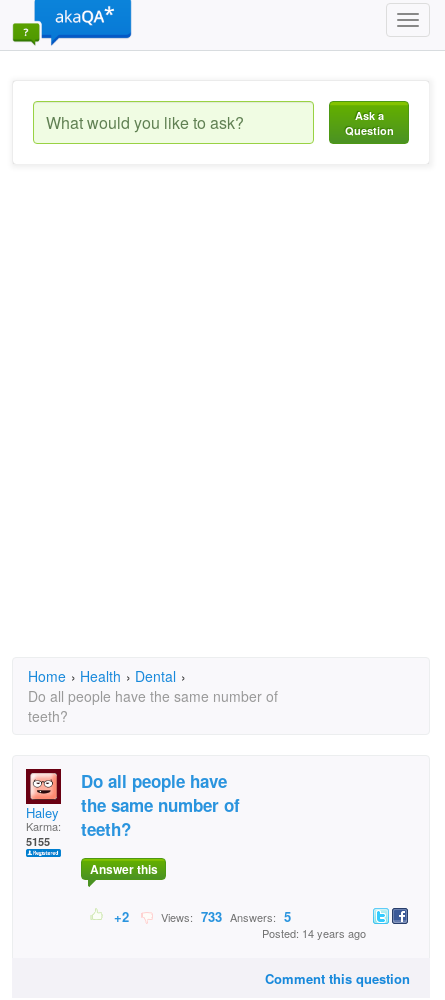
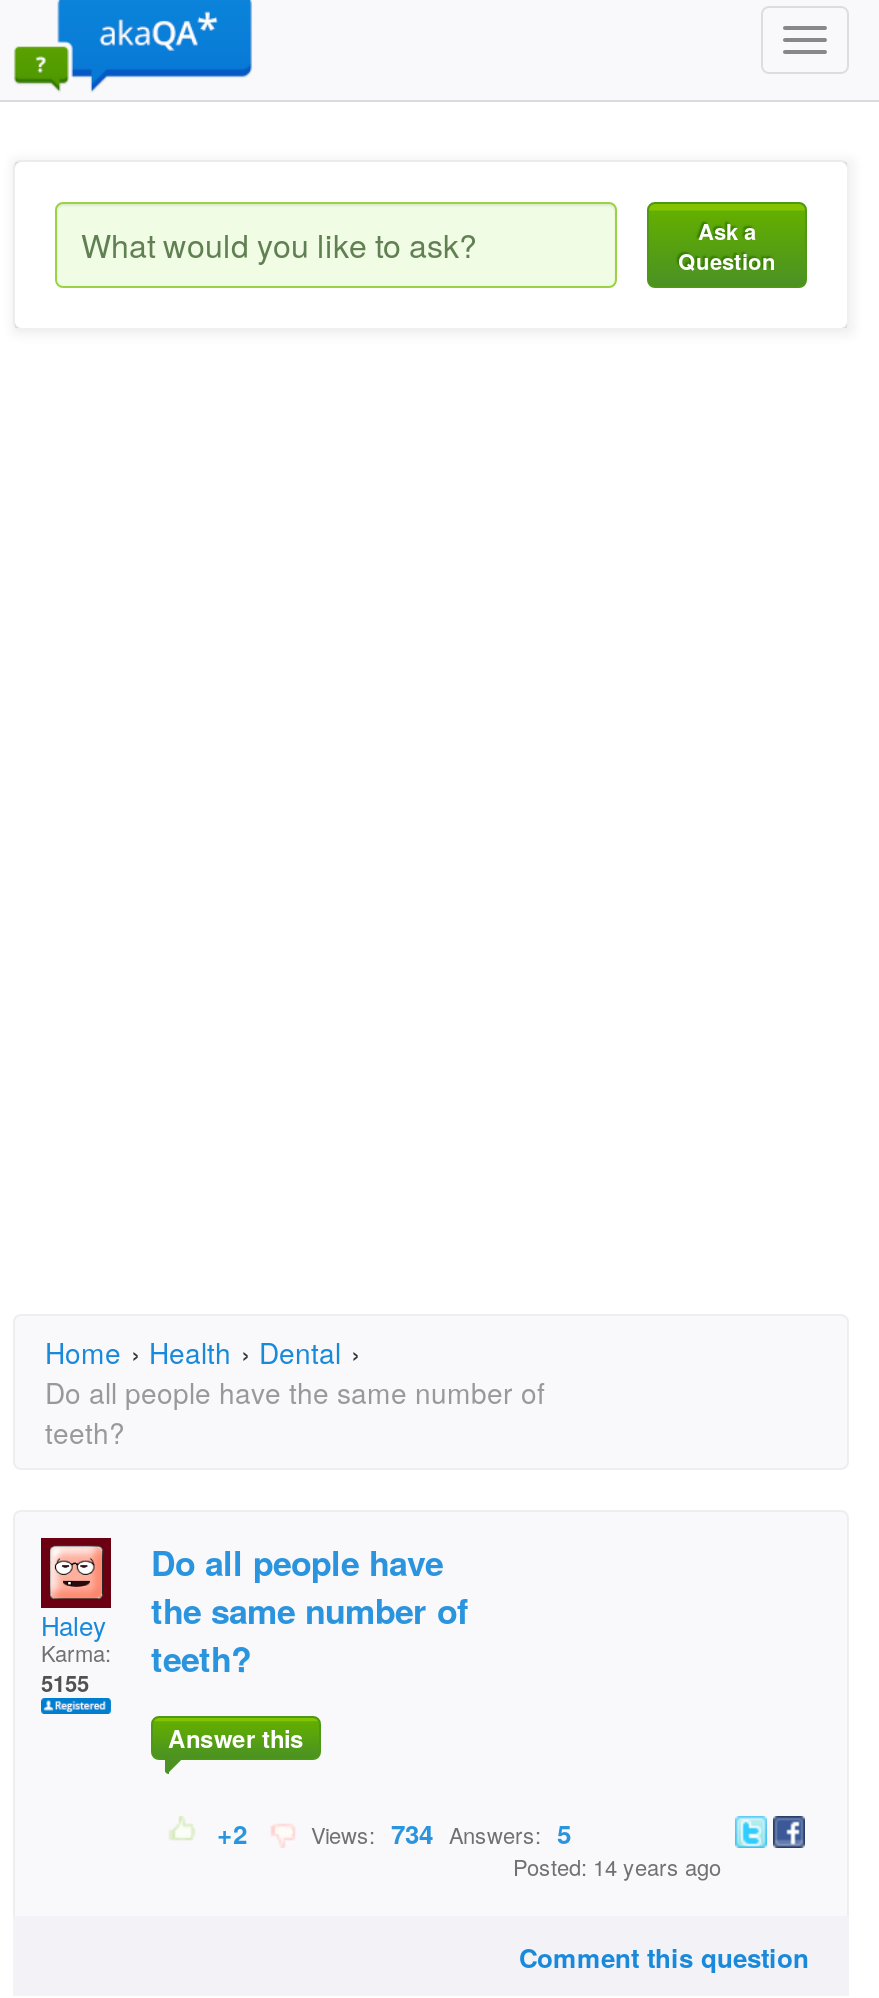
[155,907,291,926] Views: 733 Answers: 5 -> [299,1814,571,1852] Views: 734 Answers: 5

